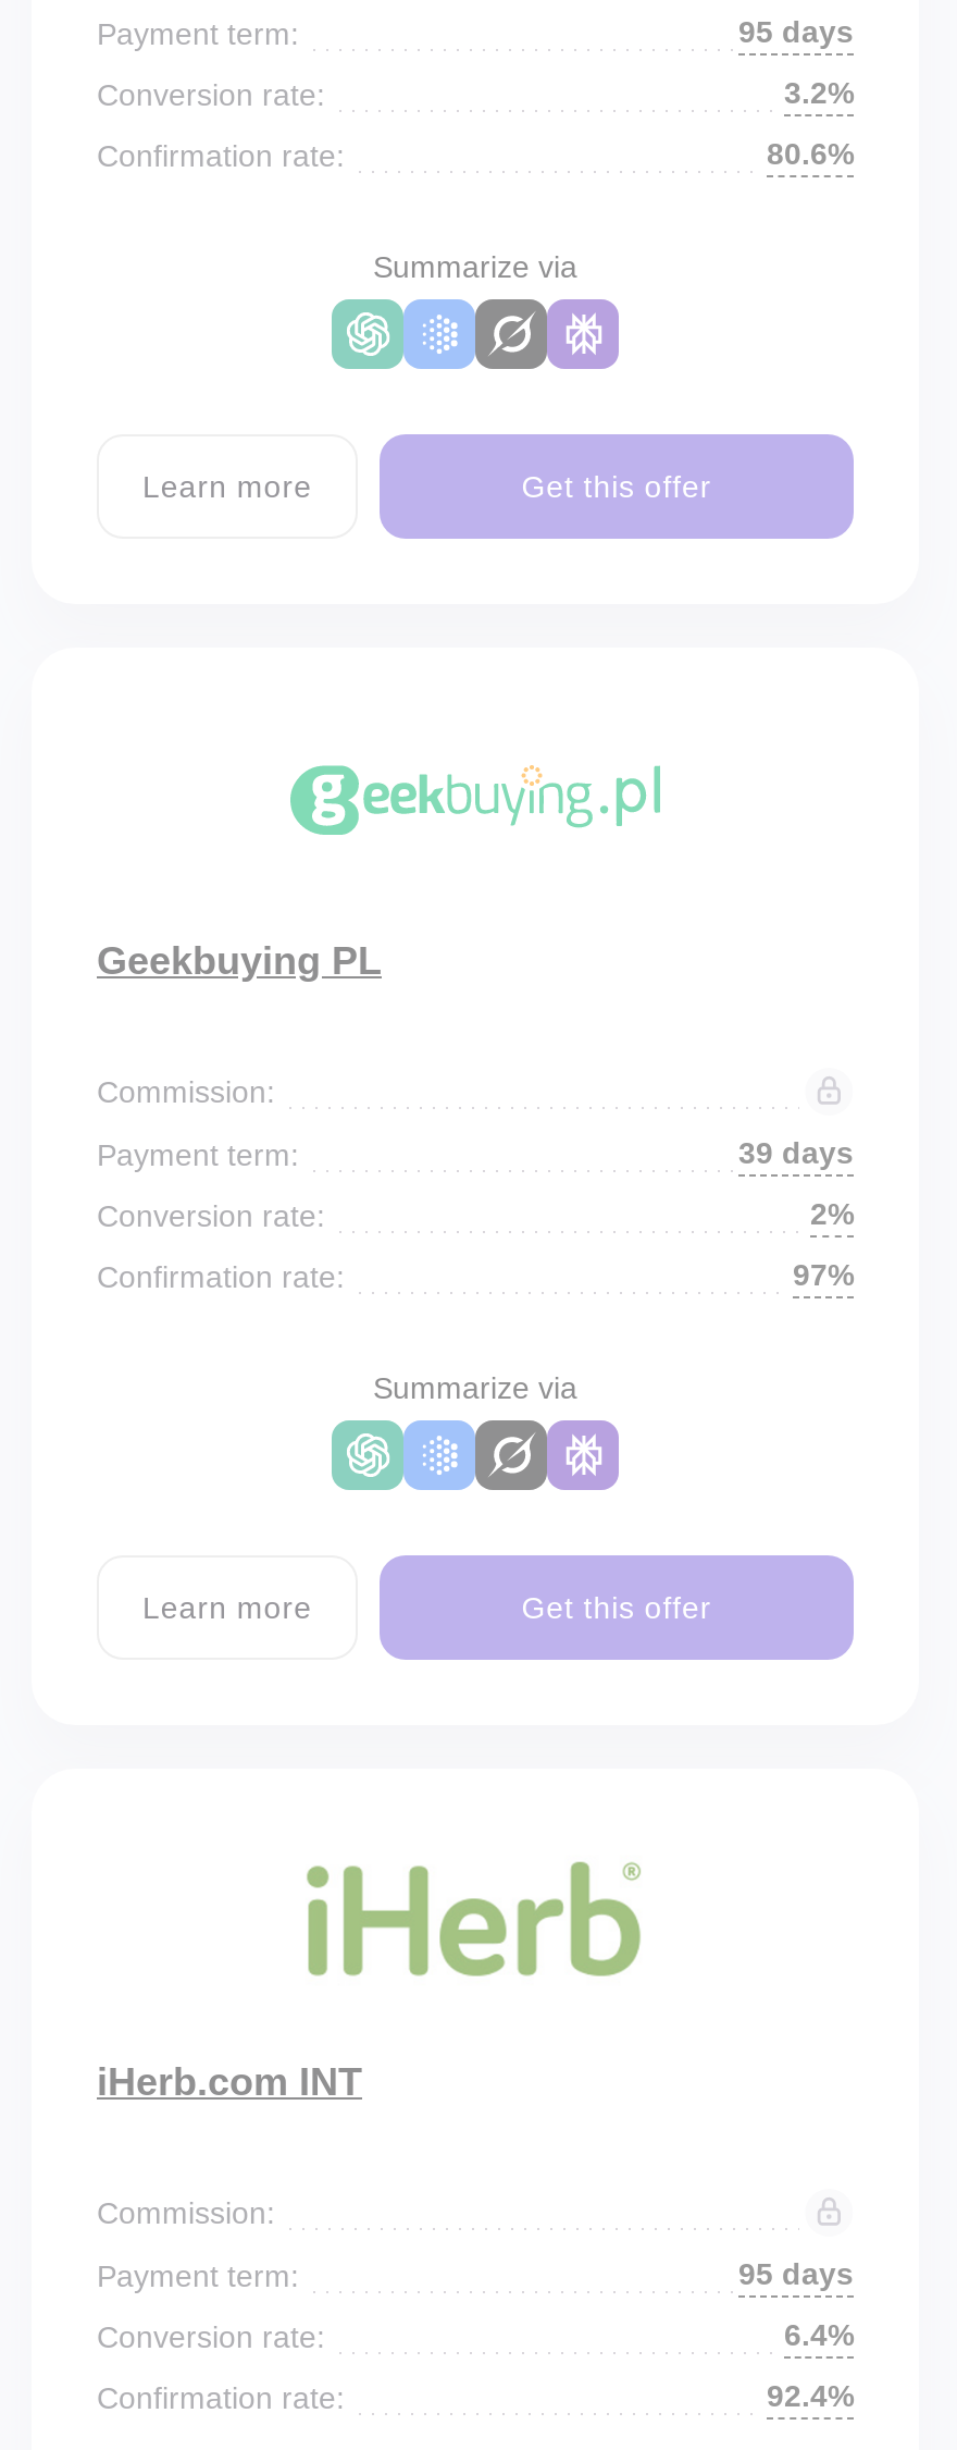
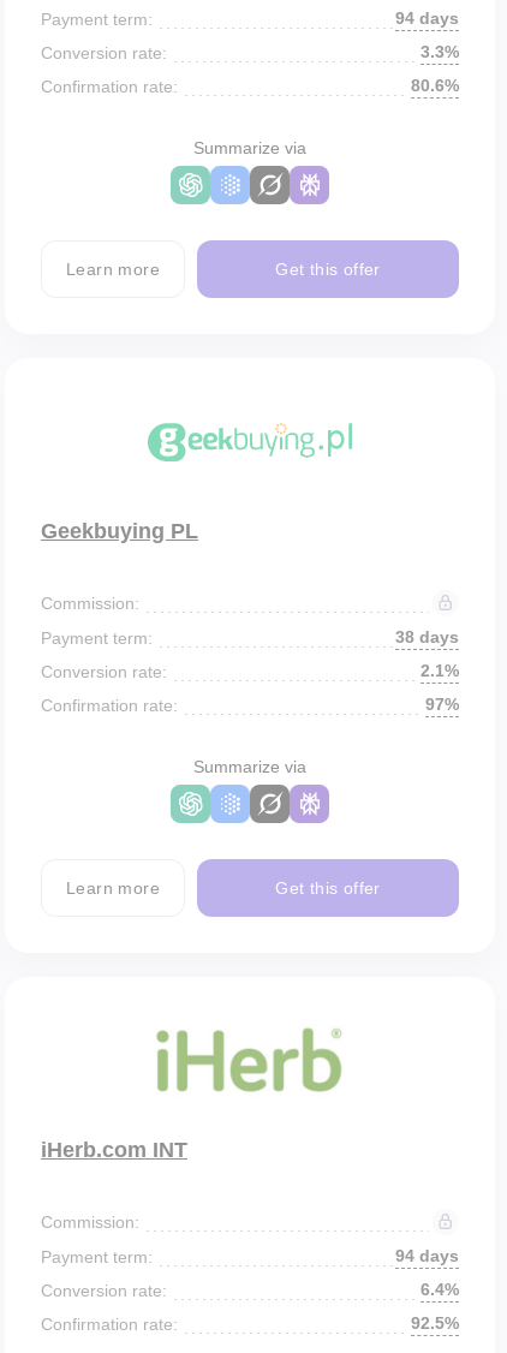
[738,14,854,49] 95 days -> [395,8,459,28] 94 days
[784,75,854,110] 3.2% -> [420,42,459,61] 3.3%
[738,1135,854,1170] 39 days -> [395,627,459,646] 38 days
[810,1196,854,1231] 2% -> [420,661,459,680] 2.1%
[738,2256,854,2291] 95 days -> [395,1246,459,1265] 94 days
[767,2378,854,2413] 92.4% -> [411,1313,459,1333] 92.5%

